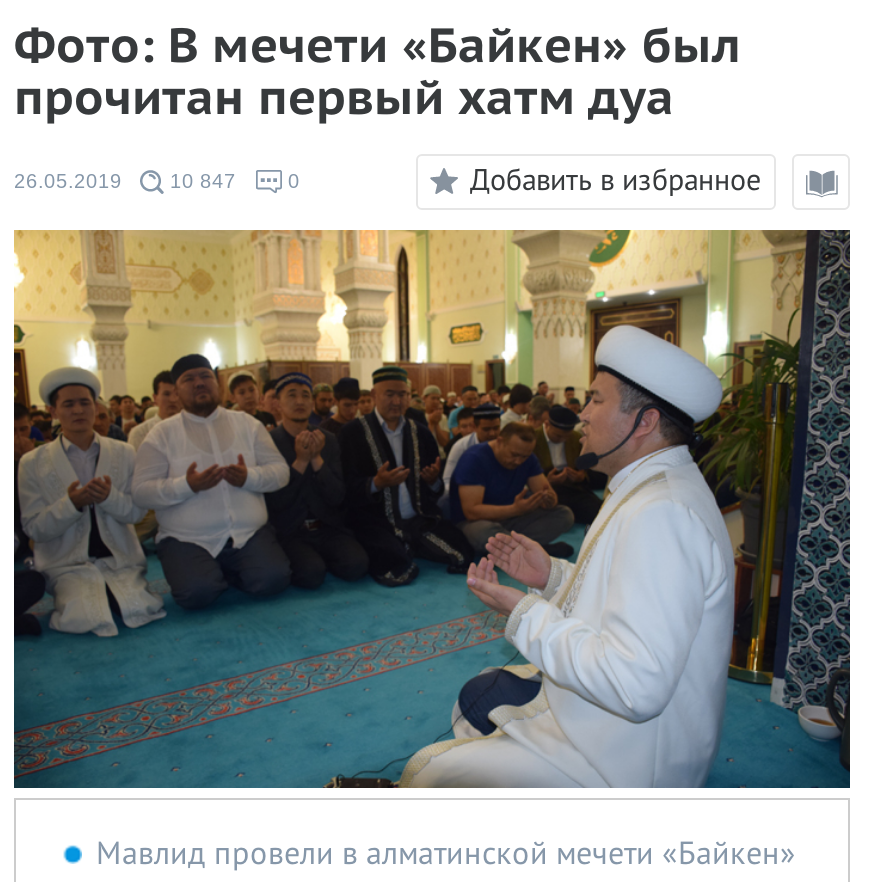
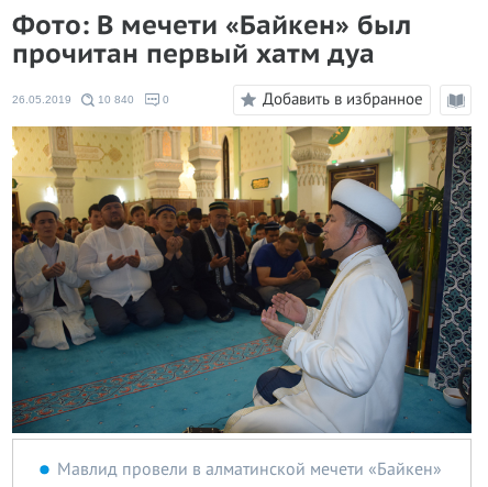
[14,170,236,192] 26.05.2019 10 847 -> [12,93,134,106] 26.05.2019 10 840

